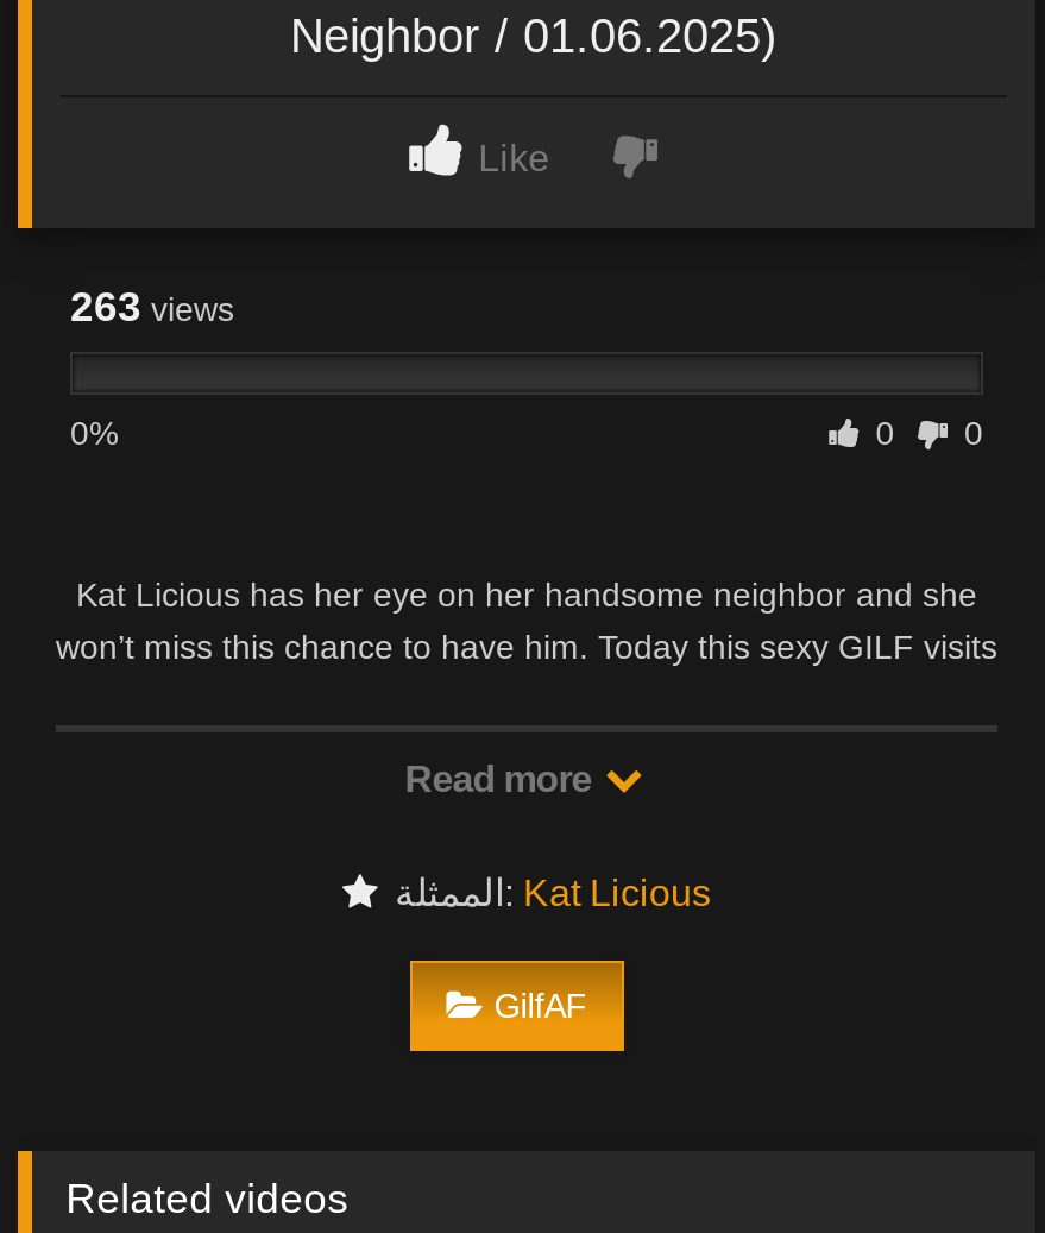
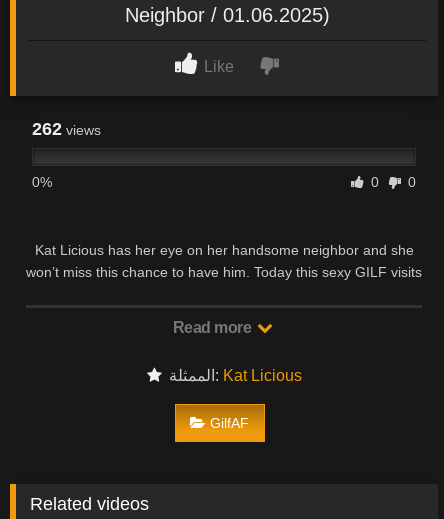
[70,284,234,331] 263 views -> [32,119,101,139] 262 views

